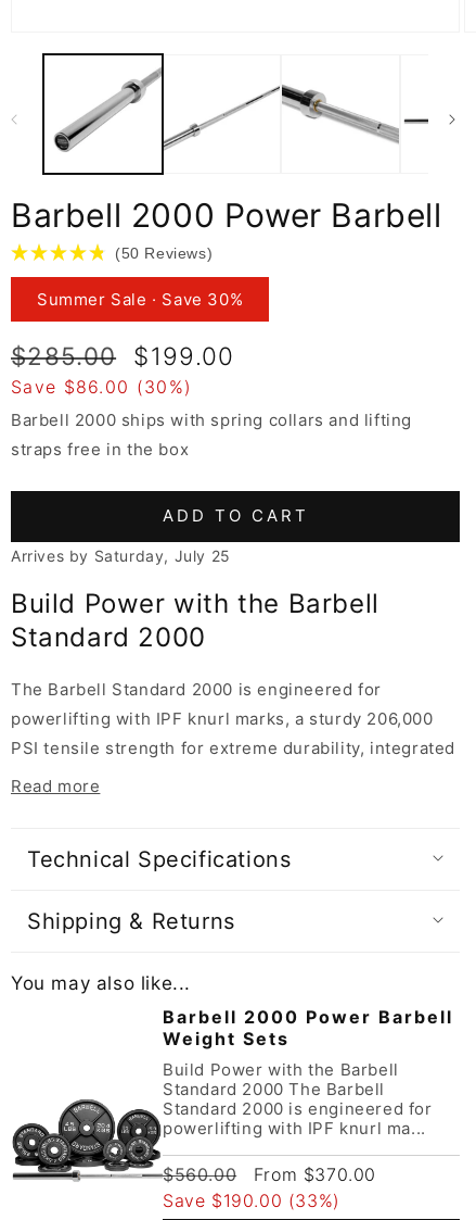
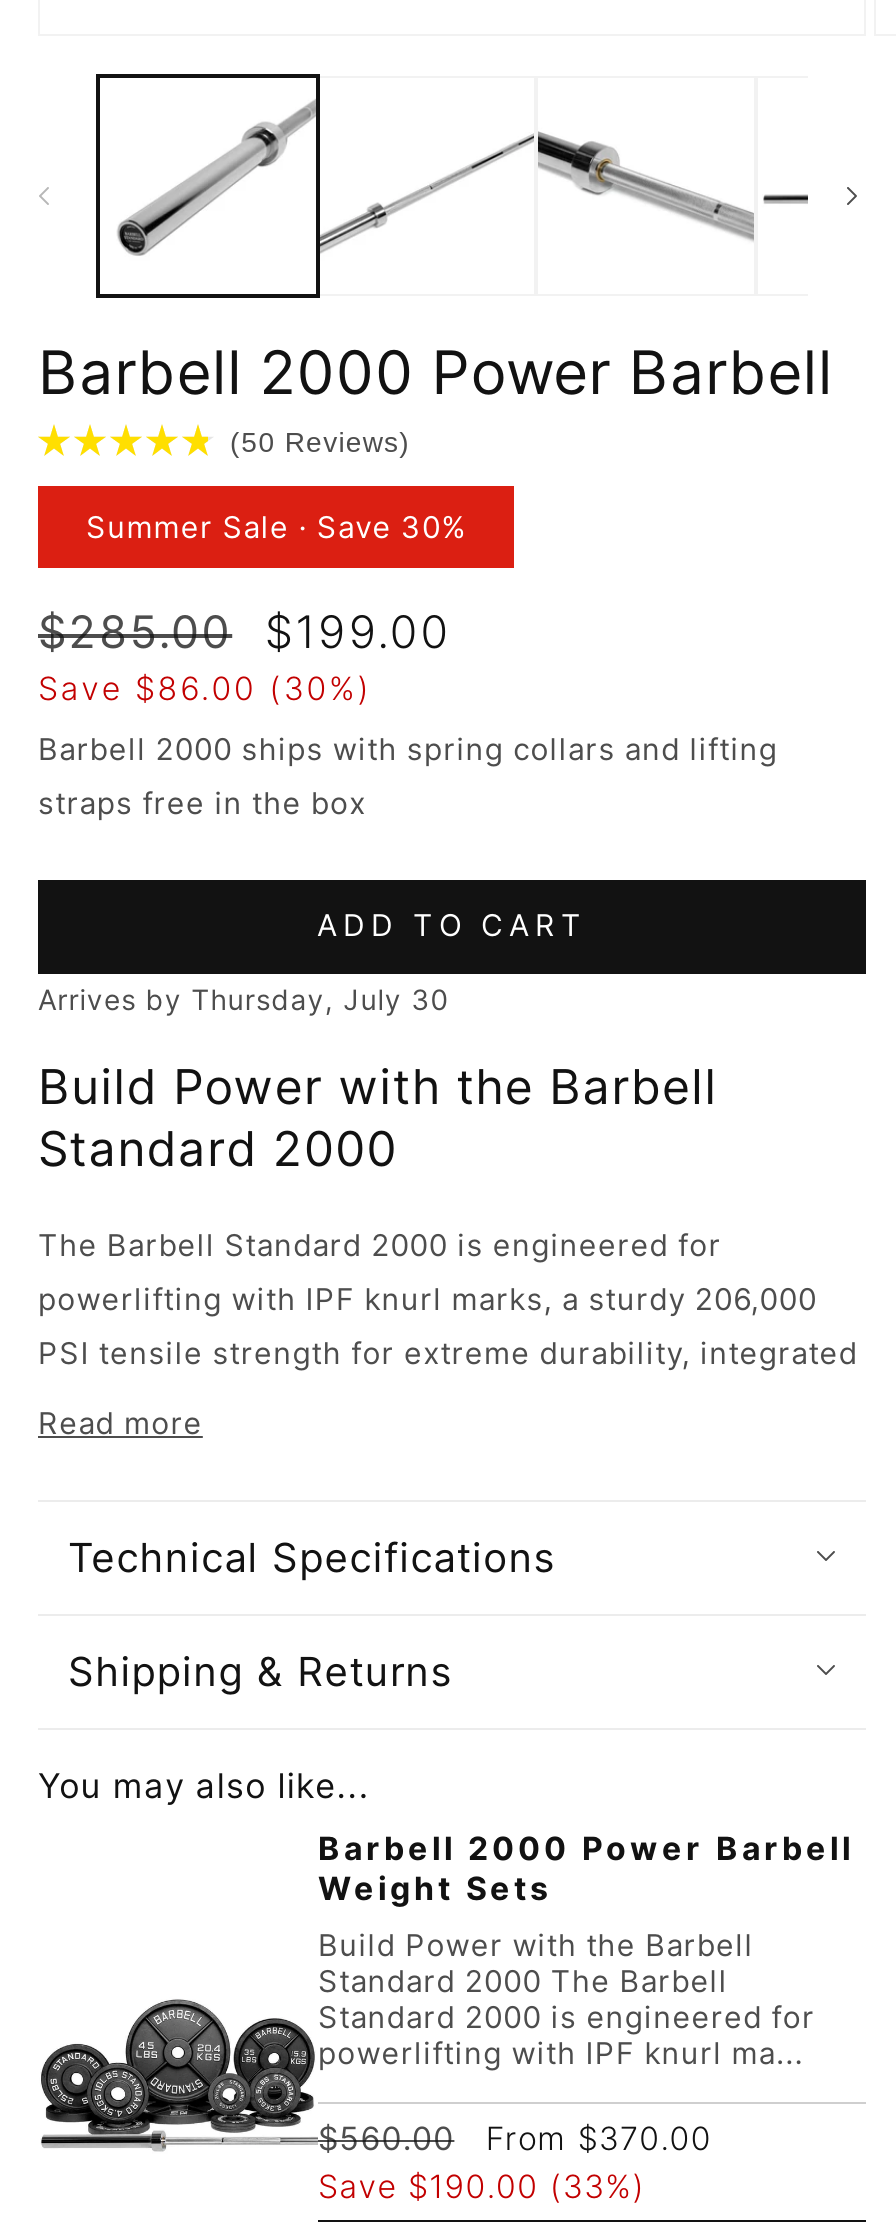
[11,546,231,564] Arrives by Saturday, July 25 -> [38,981,450,1015] Arrives by Thursday, July 30

